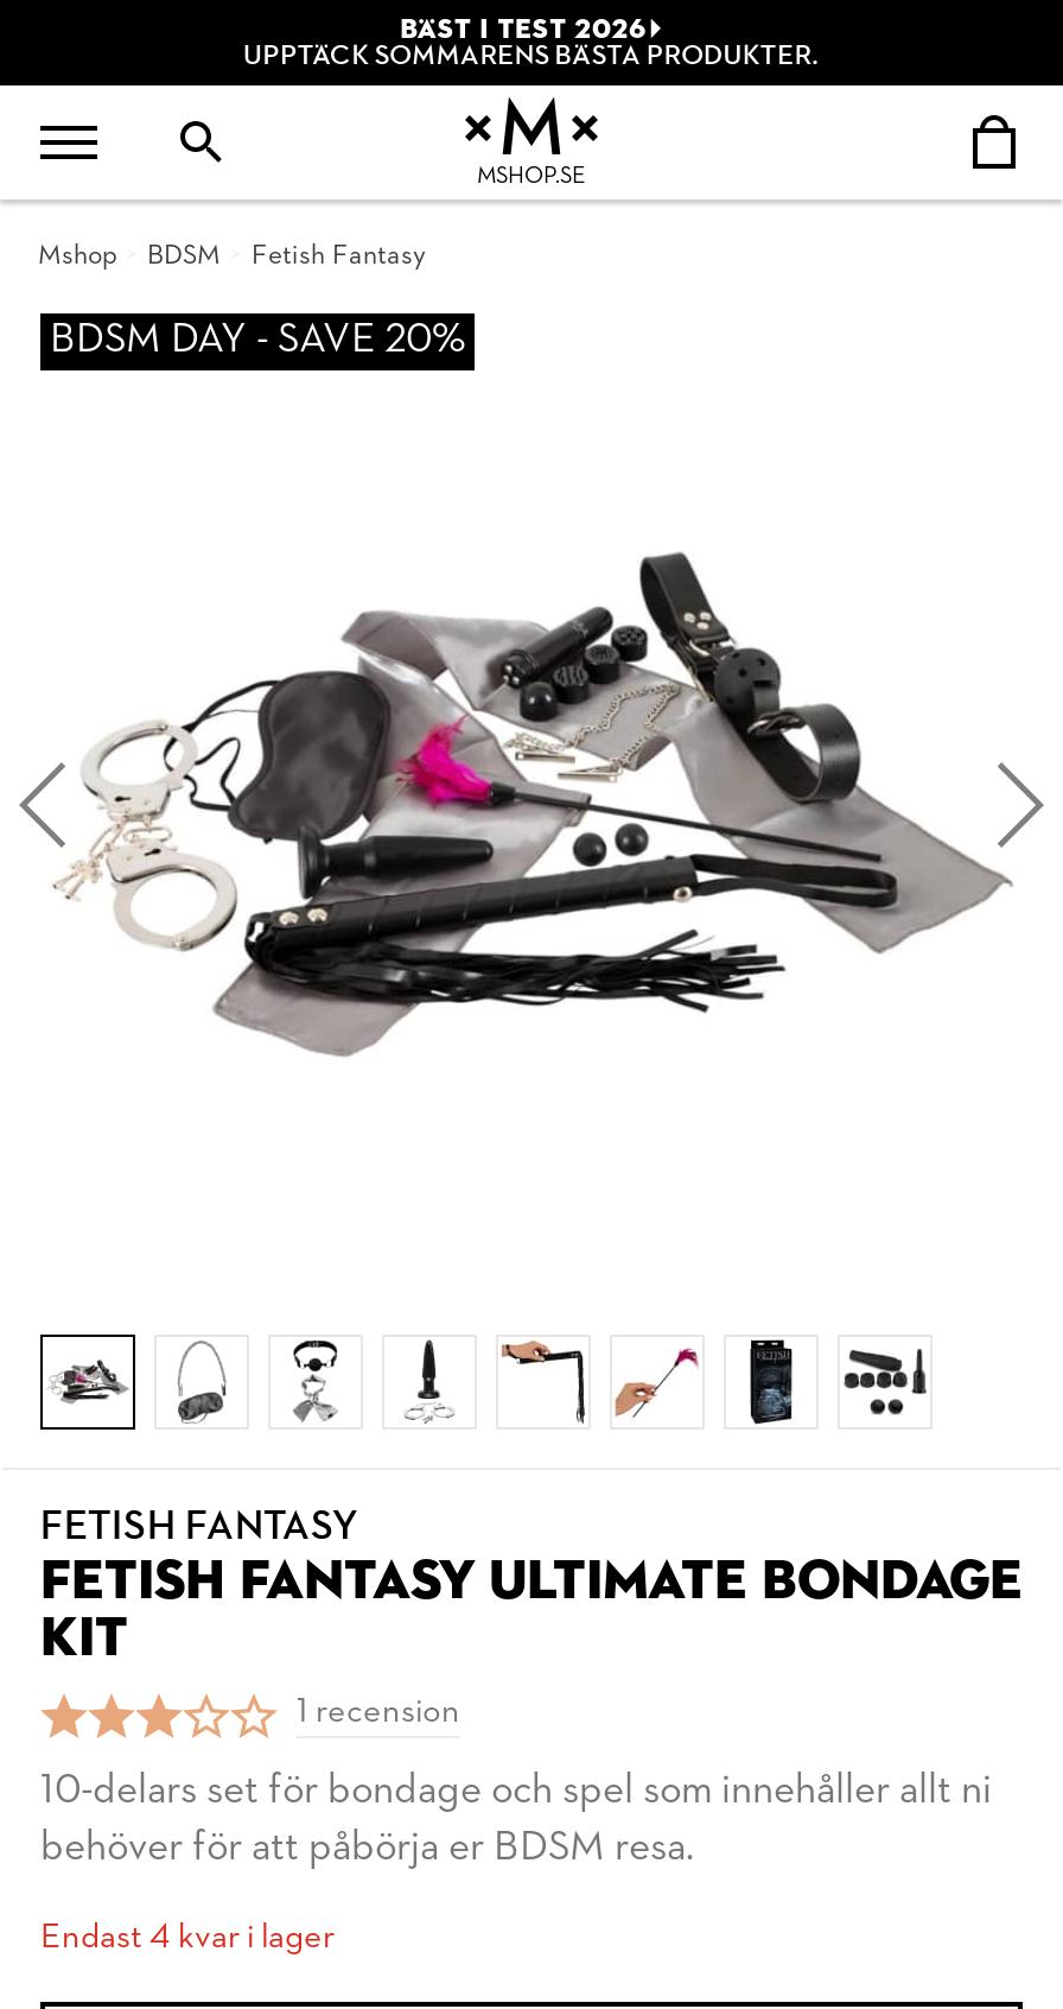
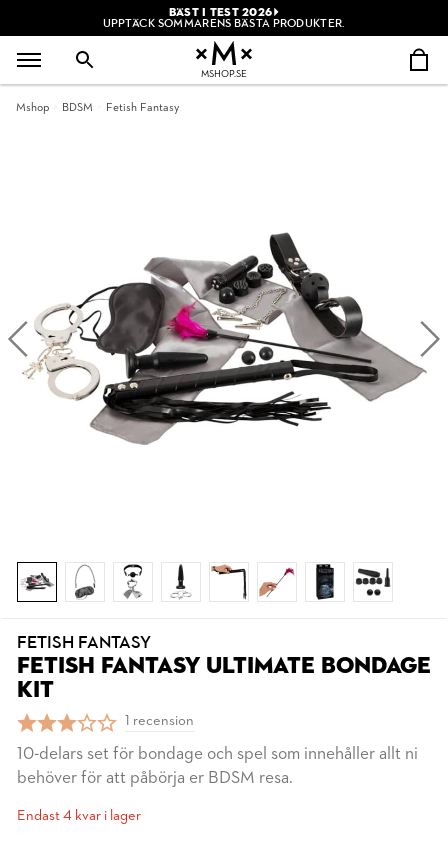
[50,321,465,361] BDSM DAY - SAVE 20% -> none

